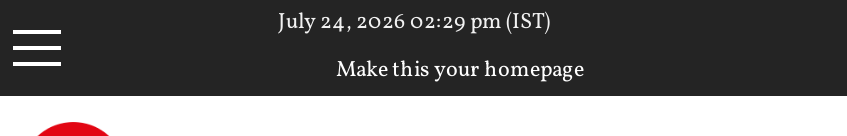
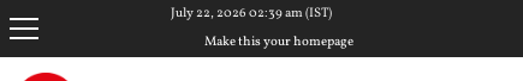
[278,8,550,38] July 24, 2026 02:29 pm (IST) -> [170,5,331,23] July 22, 2026 02:39 am (IST)

